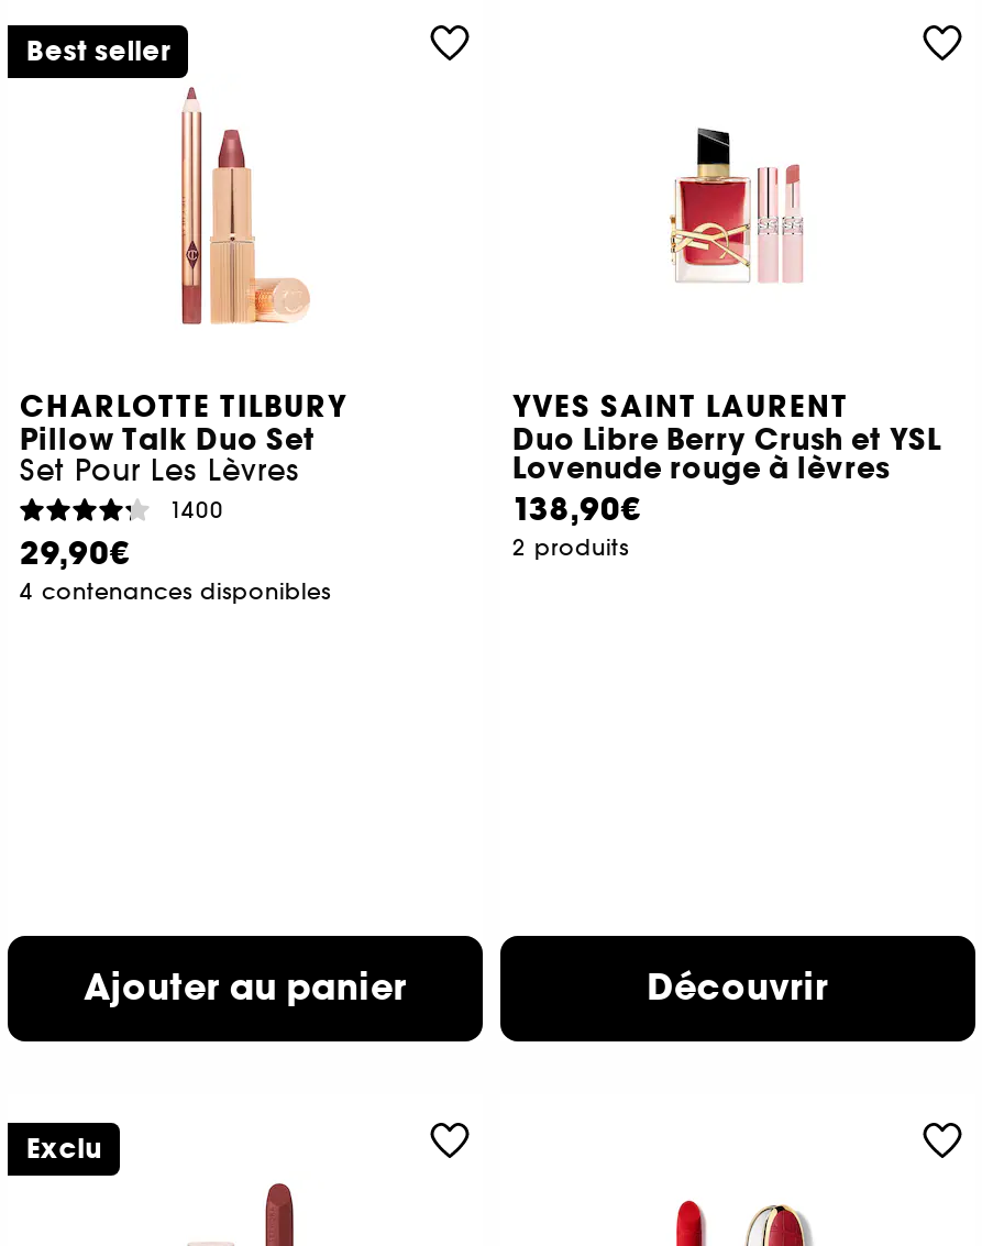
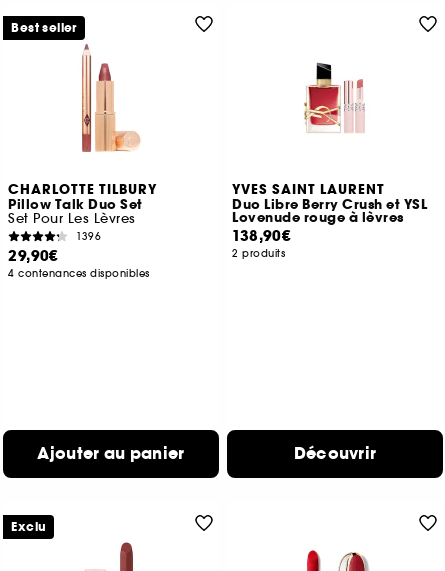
[169,495,224,523] 1400 -> [76,229,101,242] 1396

